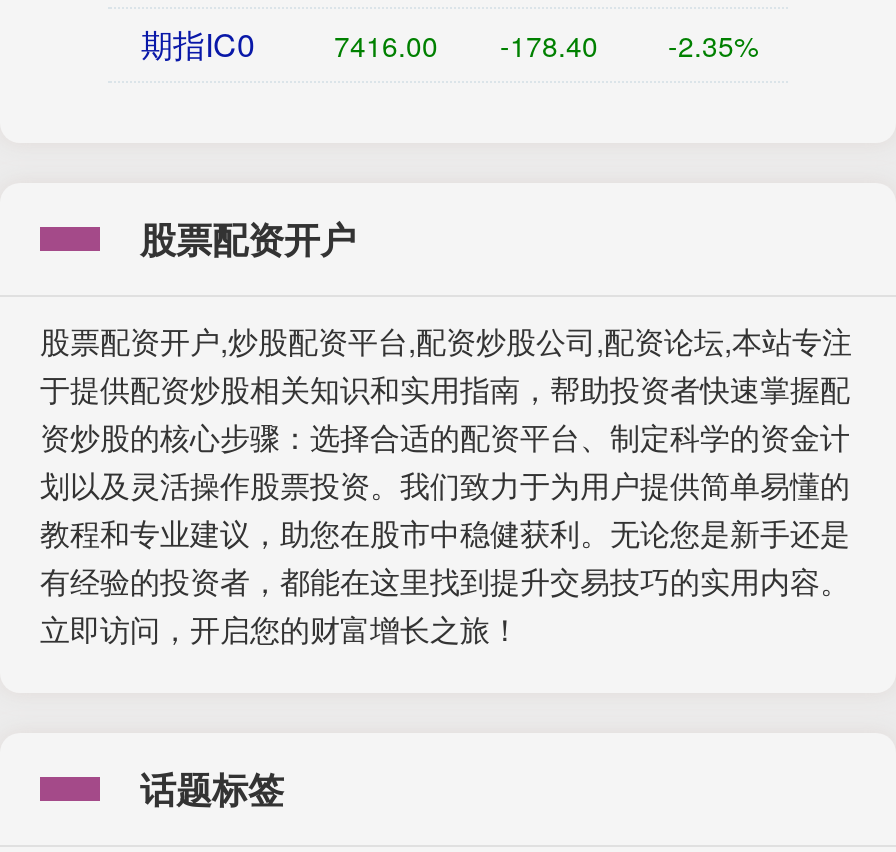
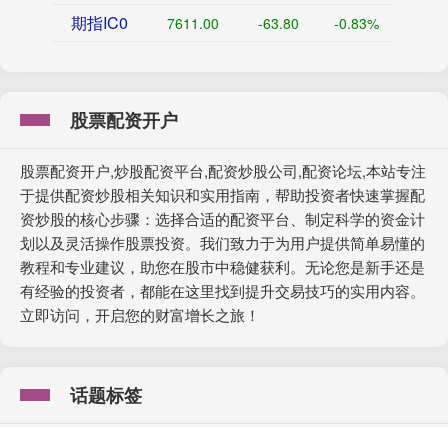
[334,26,438,66] 7416.00 -> [167,13,219,33] 7611.00
[500,26,598,66] -178.40 -> [258,13,299,33] -63.80
[668,26,758,66] -2.35% -> [334,13,379,33] -0.83%

